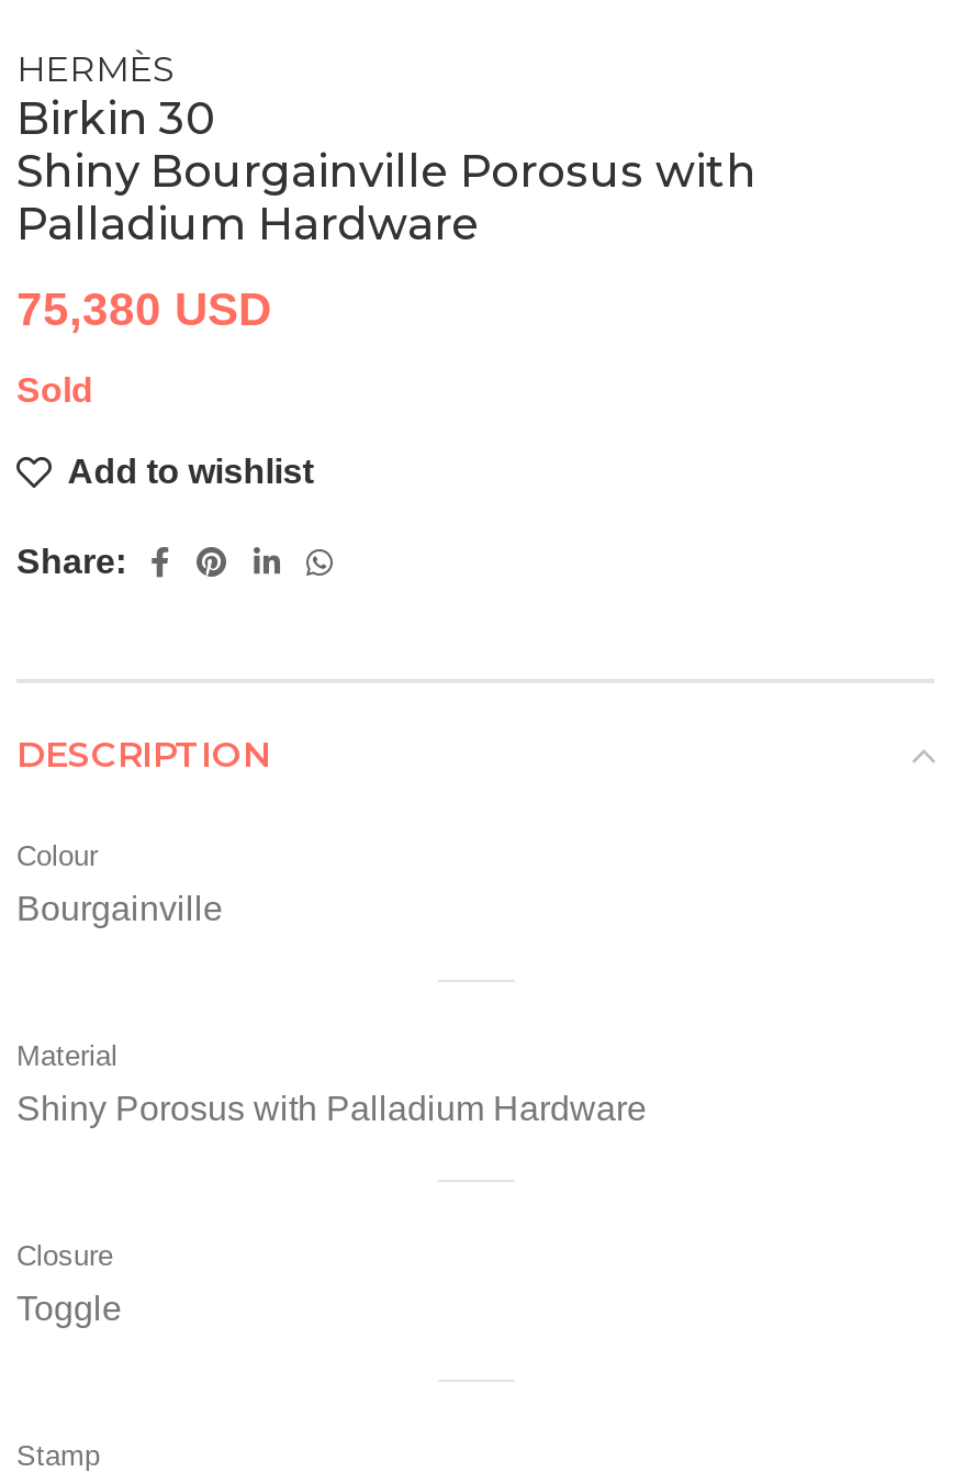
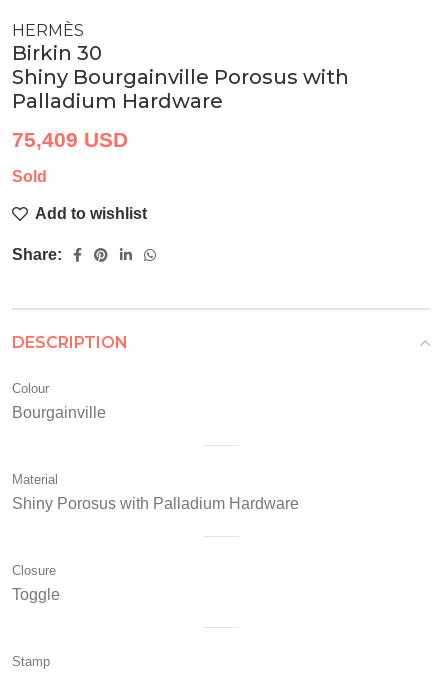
[16,283,271,333] 75,380 USD -> [12,128,128,151] 75,409 USD

